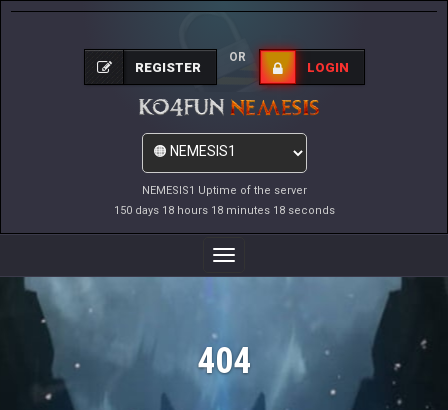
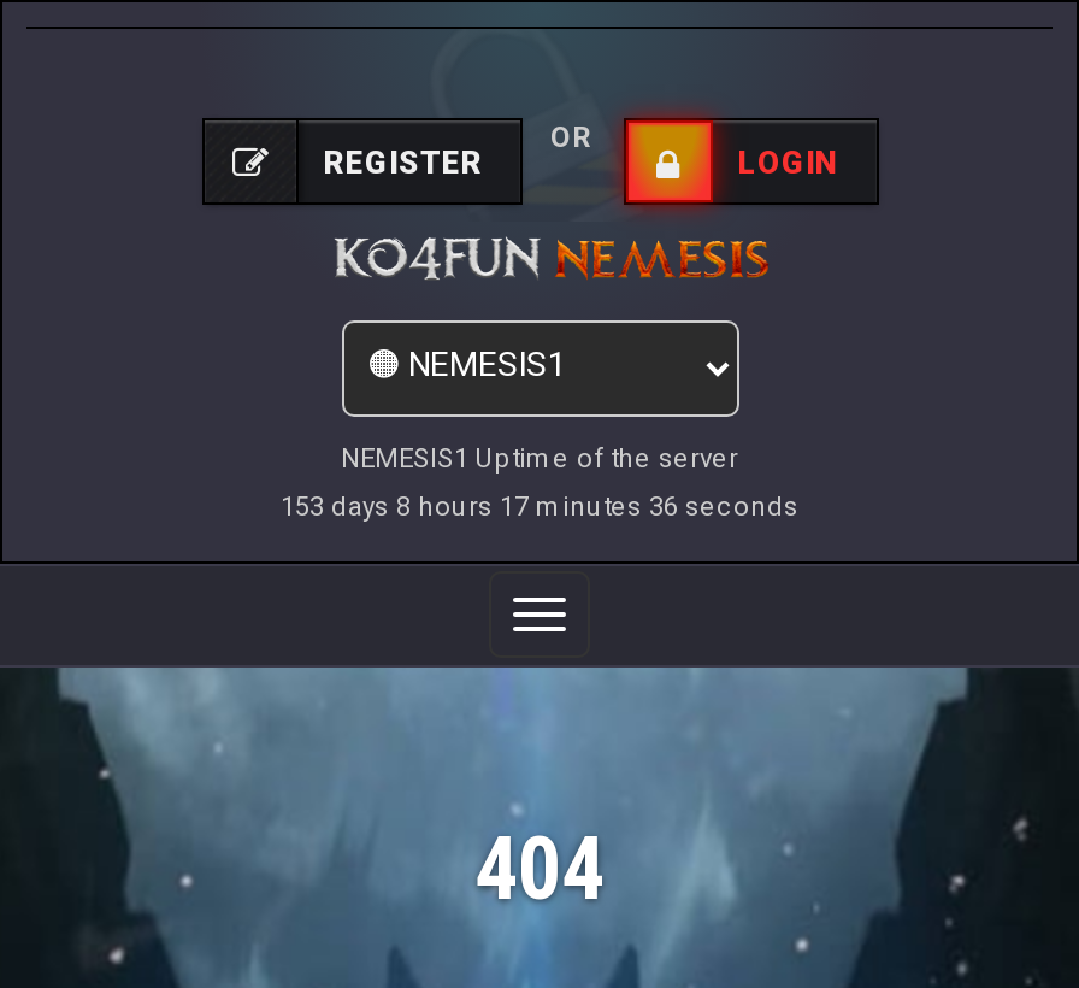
[113,204,334,217] 150 days 18 hours 18 minutes 18 seconds -> [281,491,798,522] 153 days 8 hours 17 minutes 36 seconds

